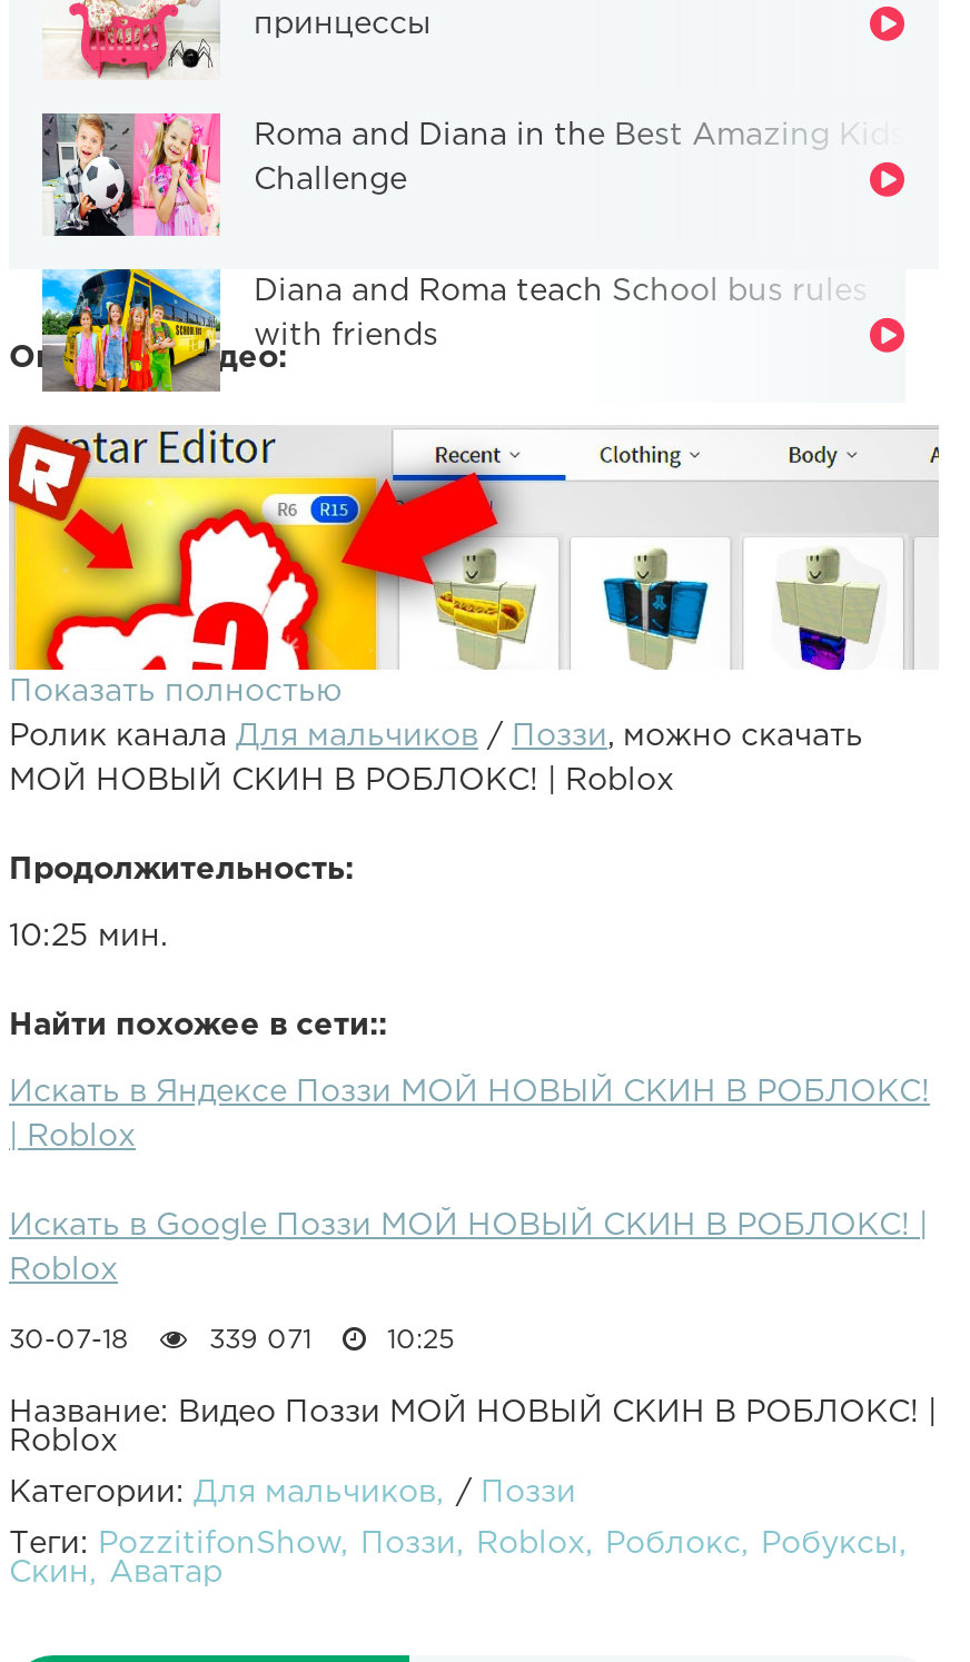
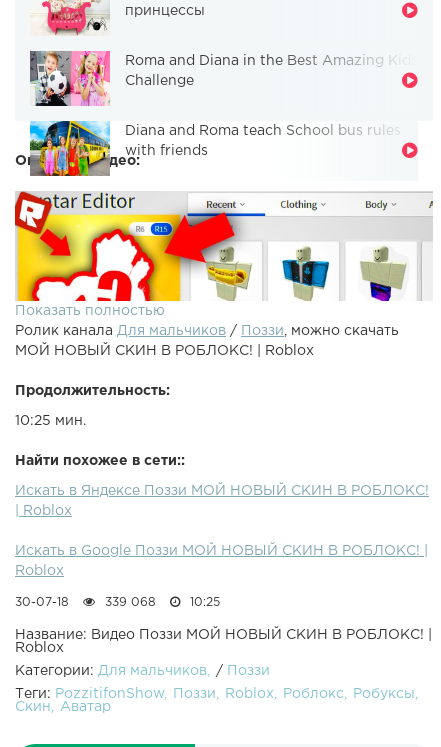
[209,1329,311,1353] 339 071 -> [105,597,156,608] 339 068

